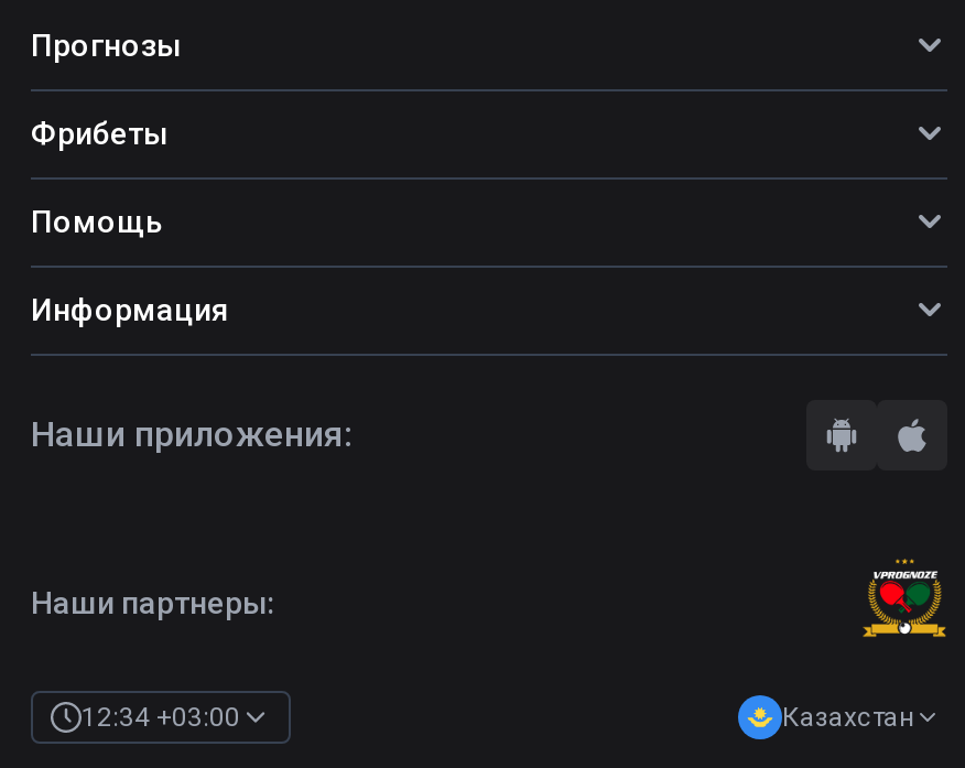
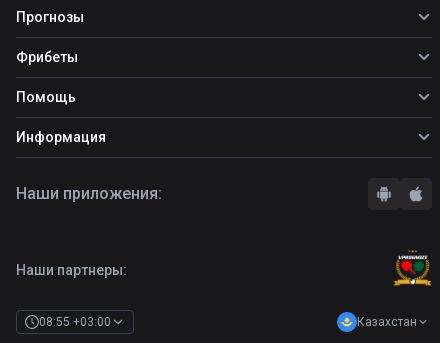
[82,703,240,734] 12:34 +03:00 -> [39,315,111,329] 08:55 +03:00

